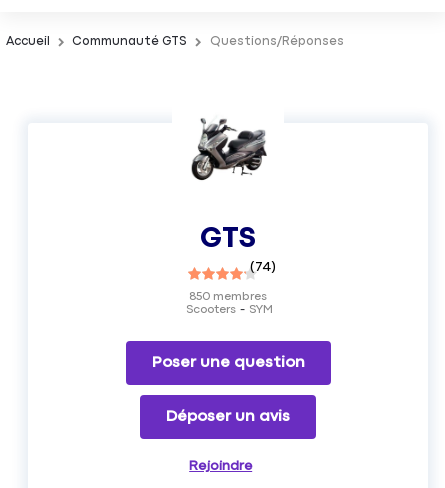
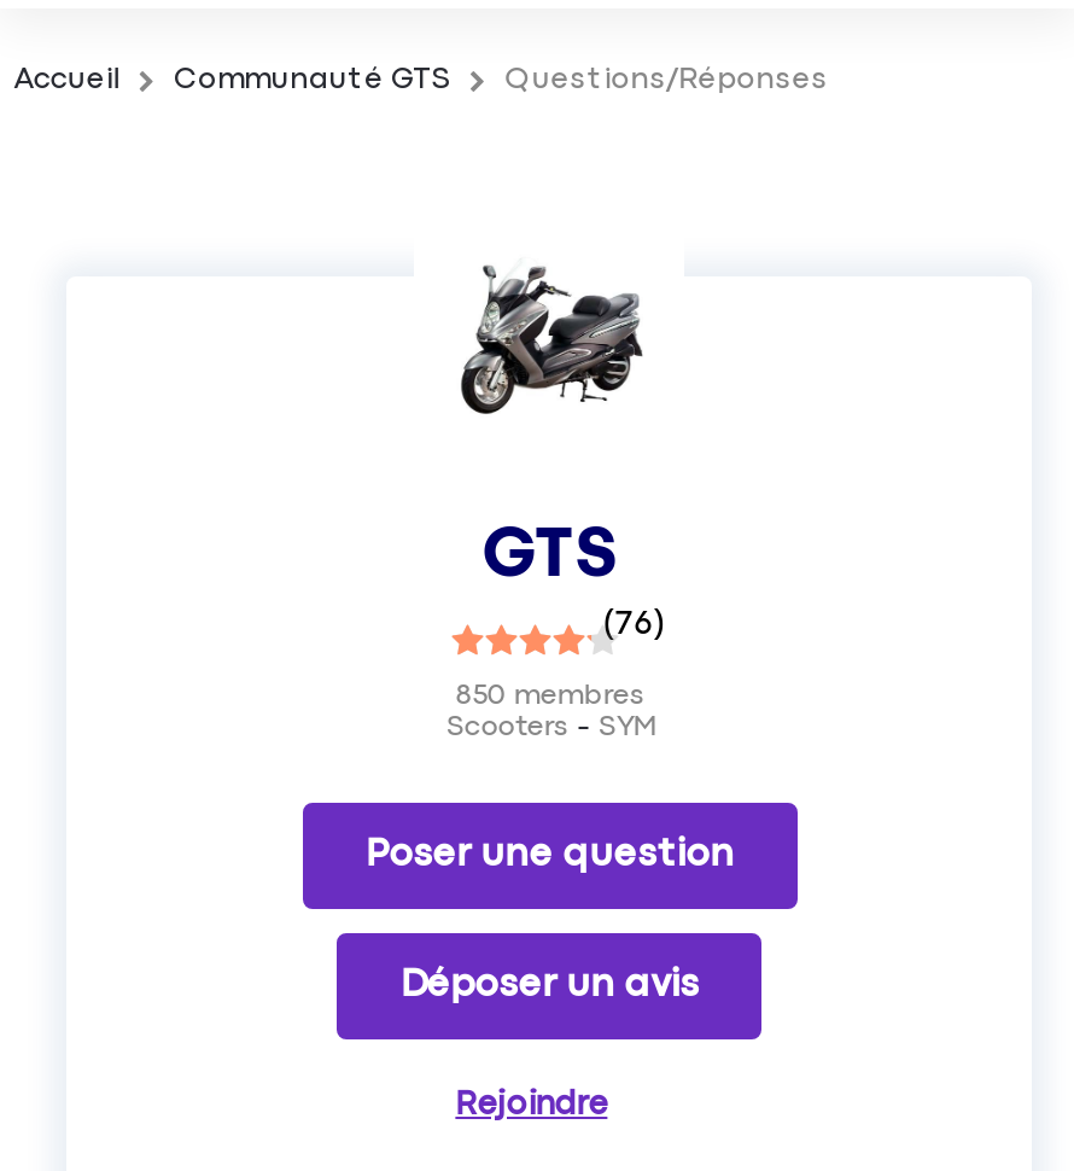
[250,260,276,274] (74) -> [603,607,665,641] (76)

